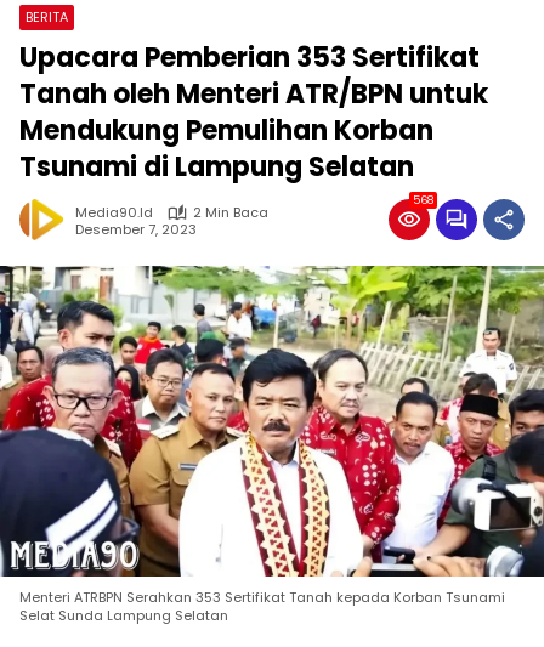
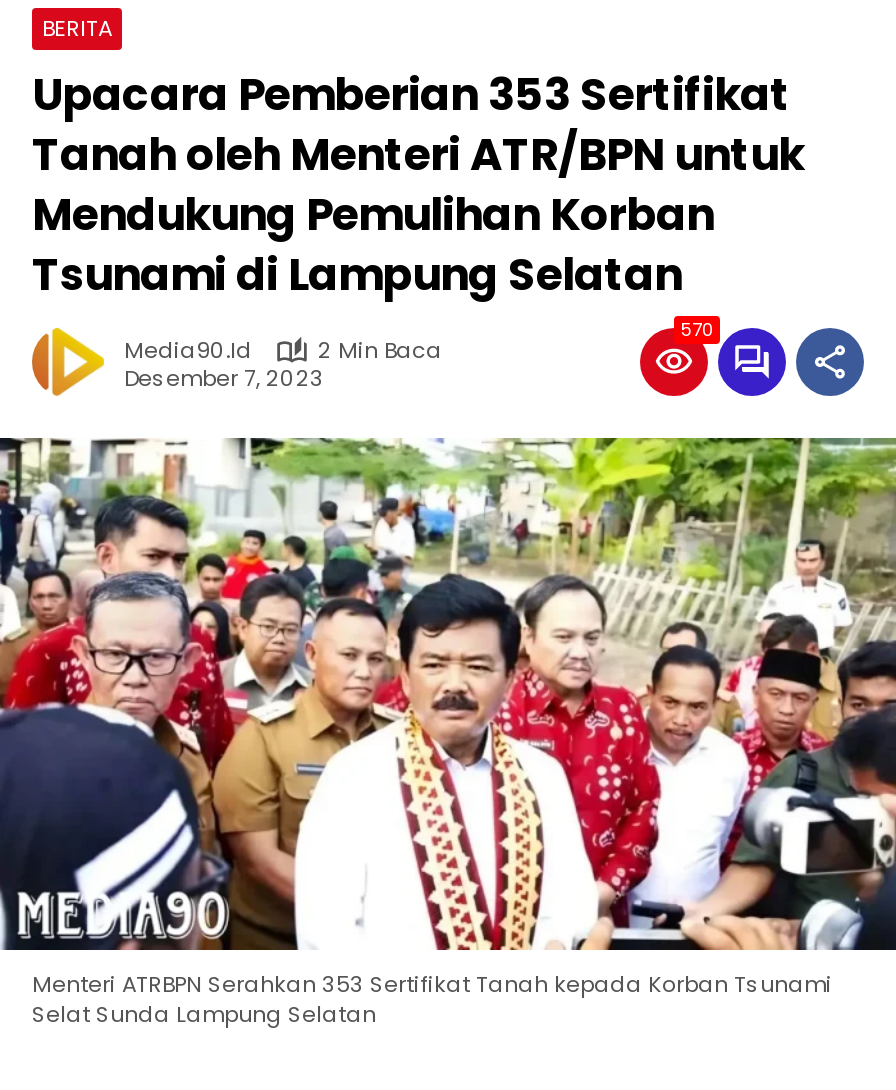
[413,193,433,208] 568 -> [680,318,714,342] 570

